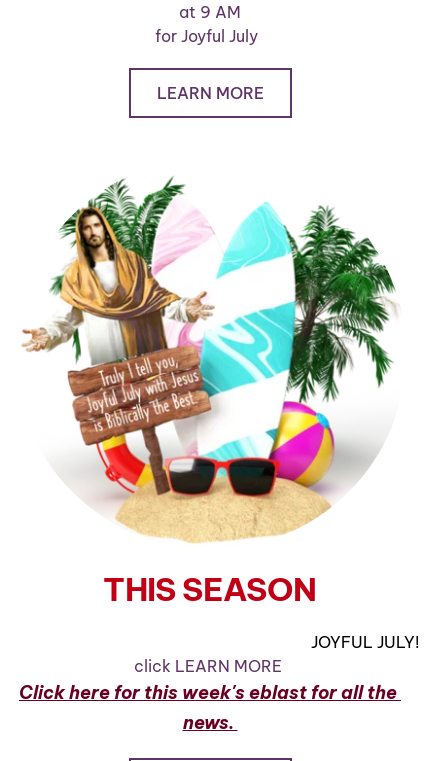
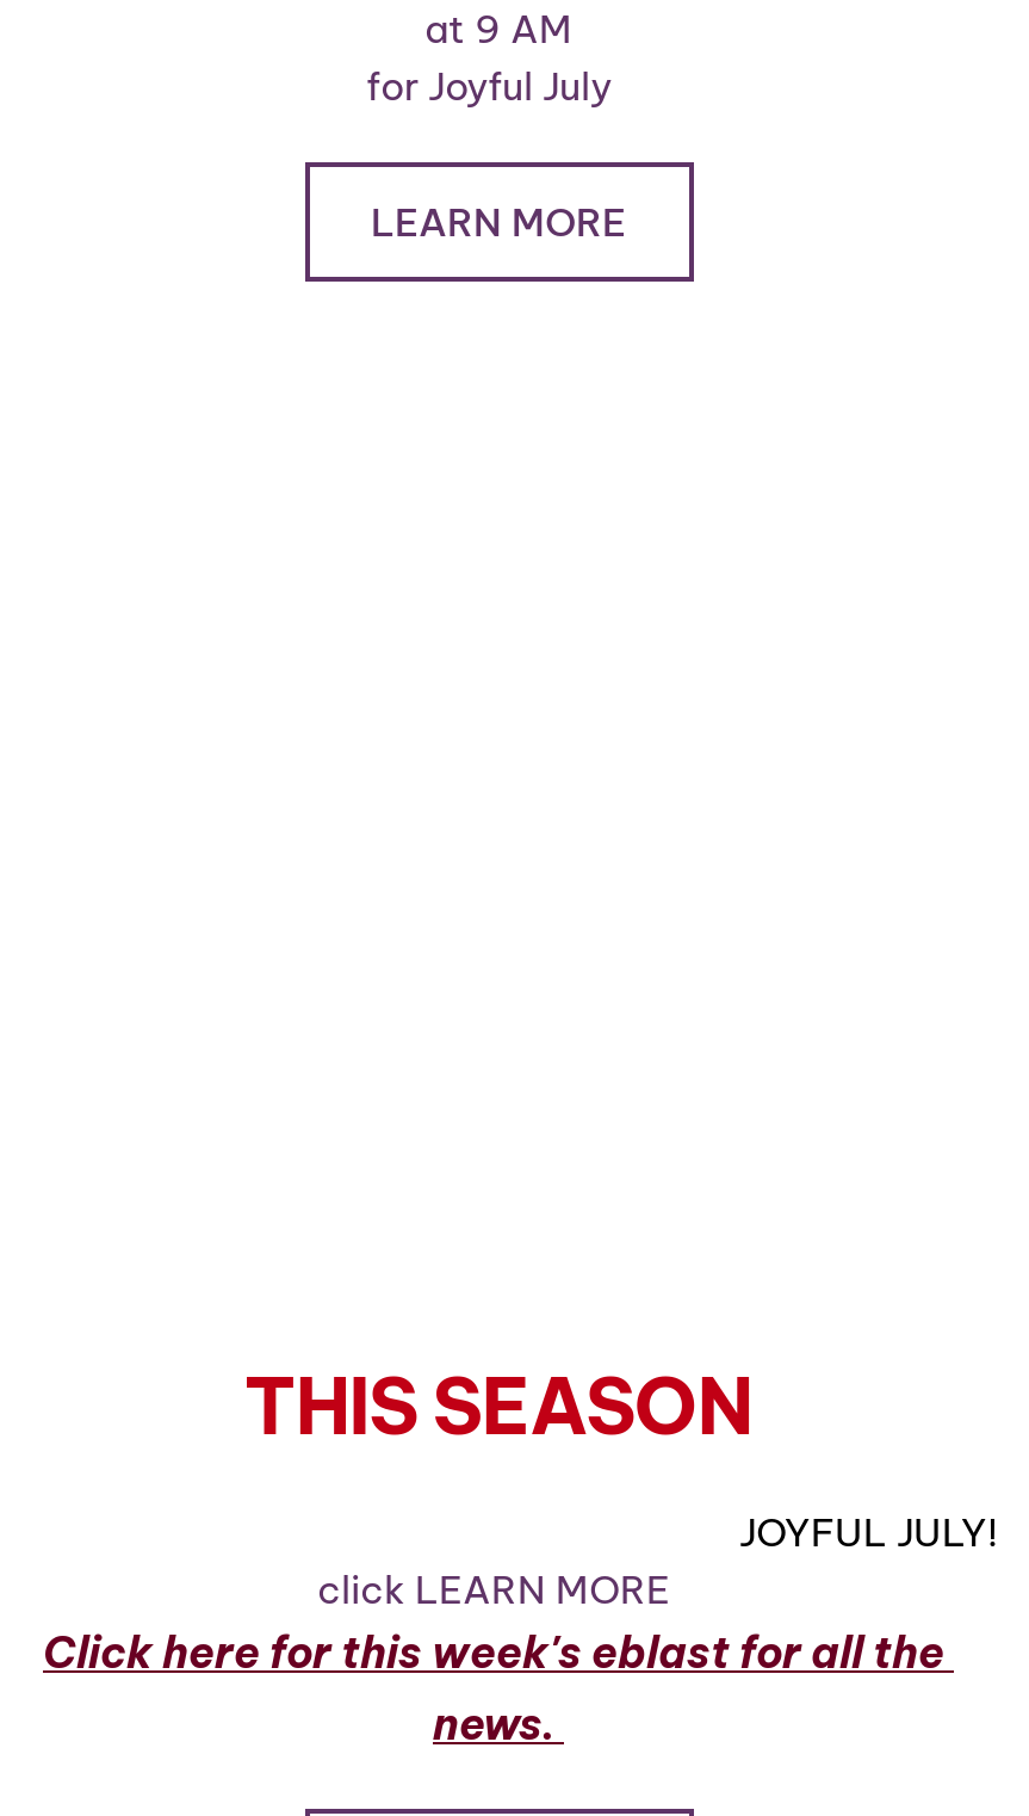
[21,176,397,544] [image] -> none

